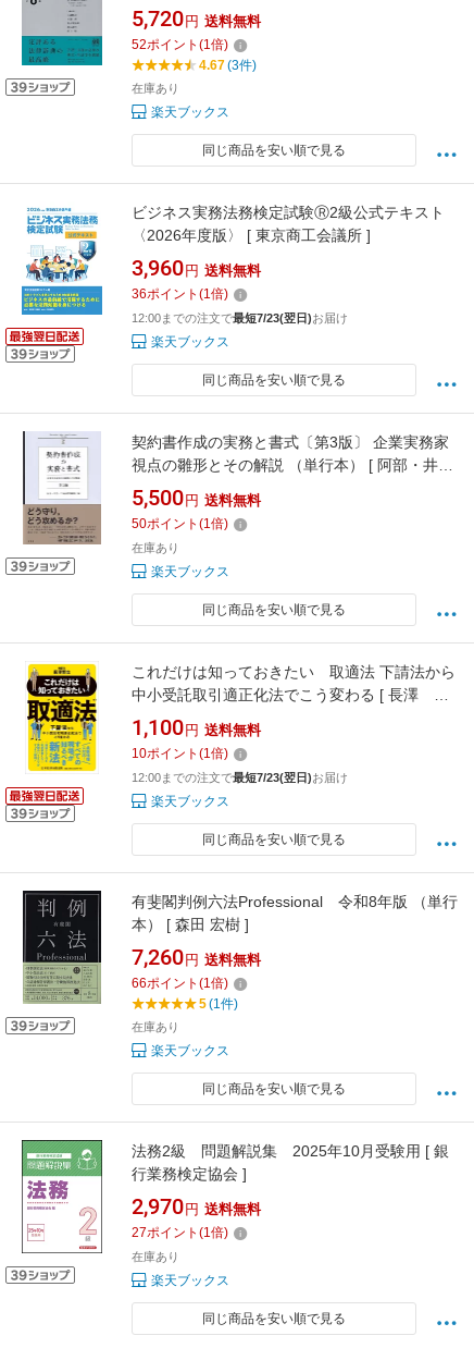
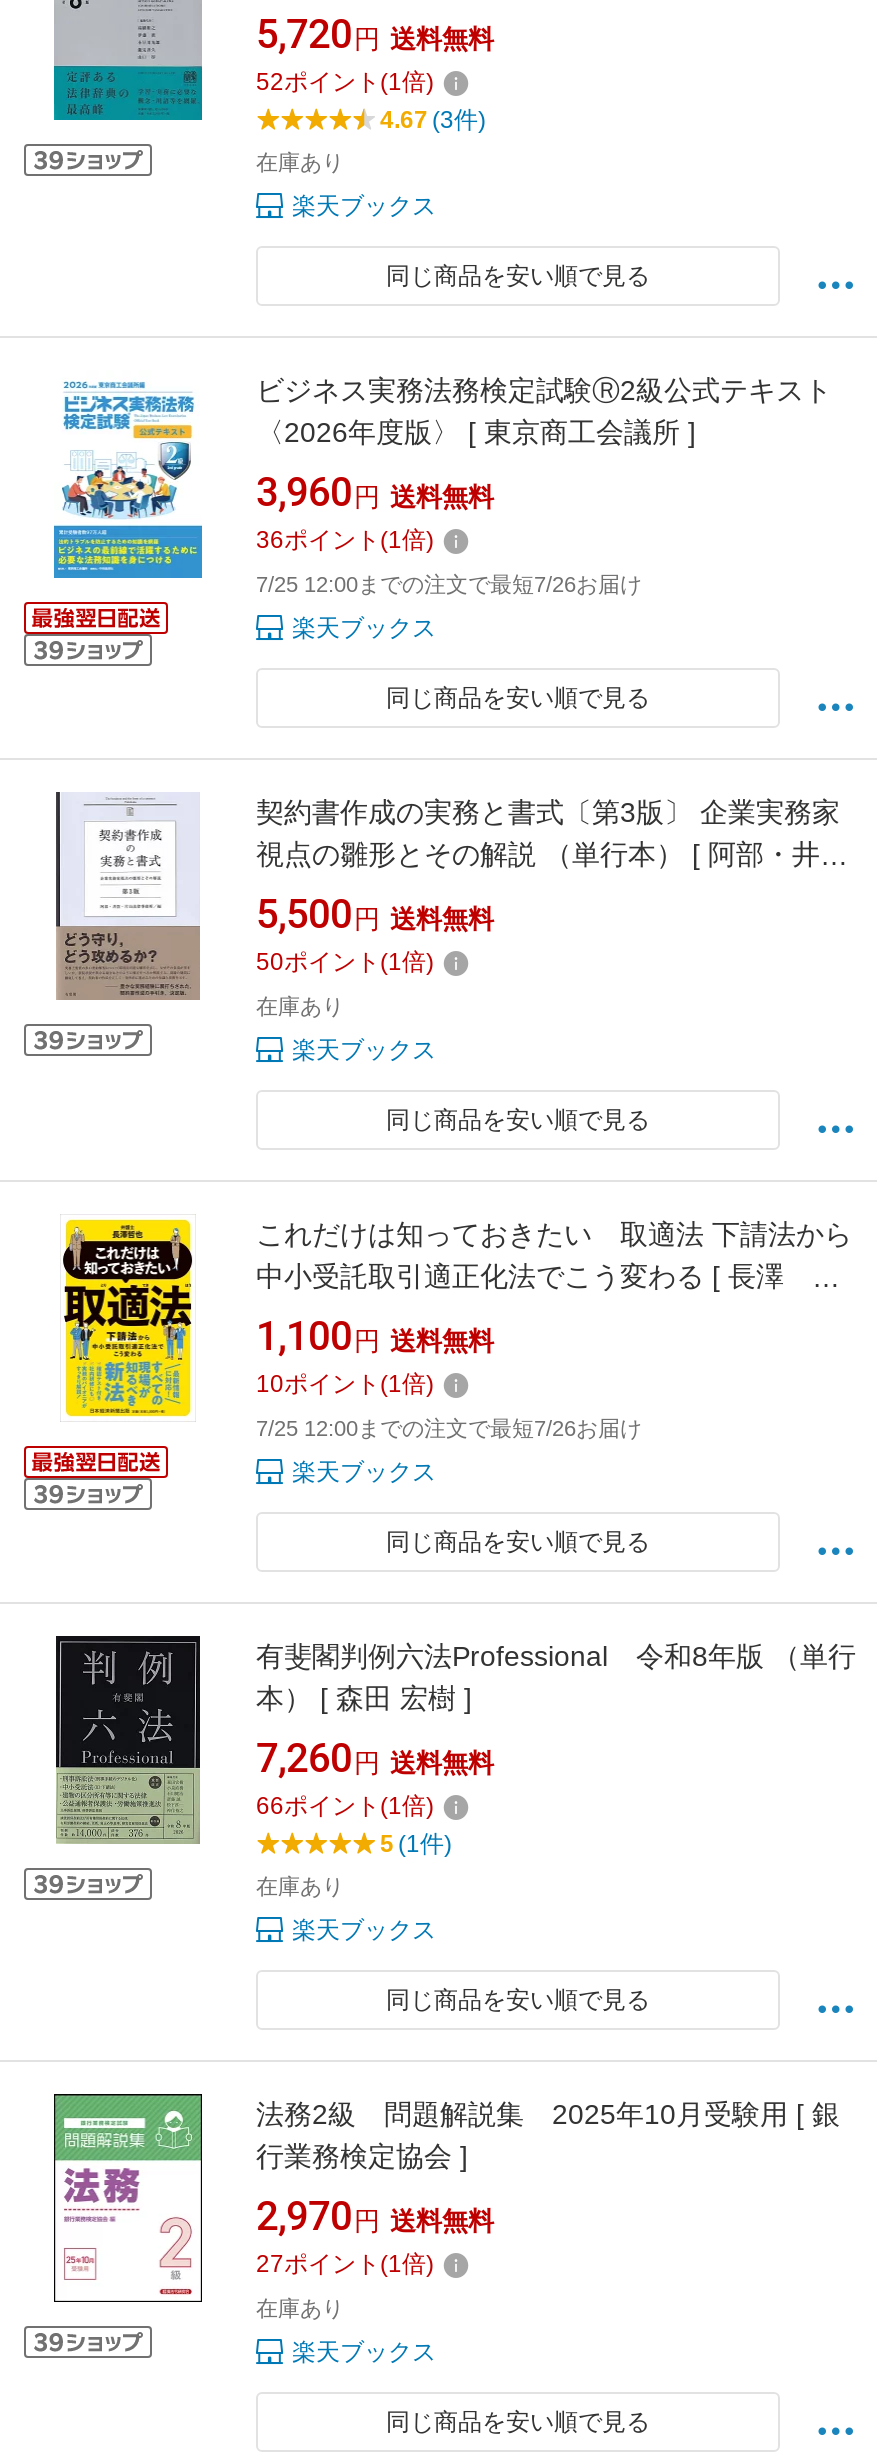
[132,312,348,325] 12:00までの注文で最短7/23(翌日)お届け -> [256,573,642,597] 7/25 12:00までの注文で最短7/26お届け
[132,771,348,785] 12:00までの注文で最短7/23(翌日)お届け -> [256,1417,642,1441] 7/25 12:00までの注文で最短7/26お届け

